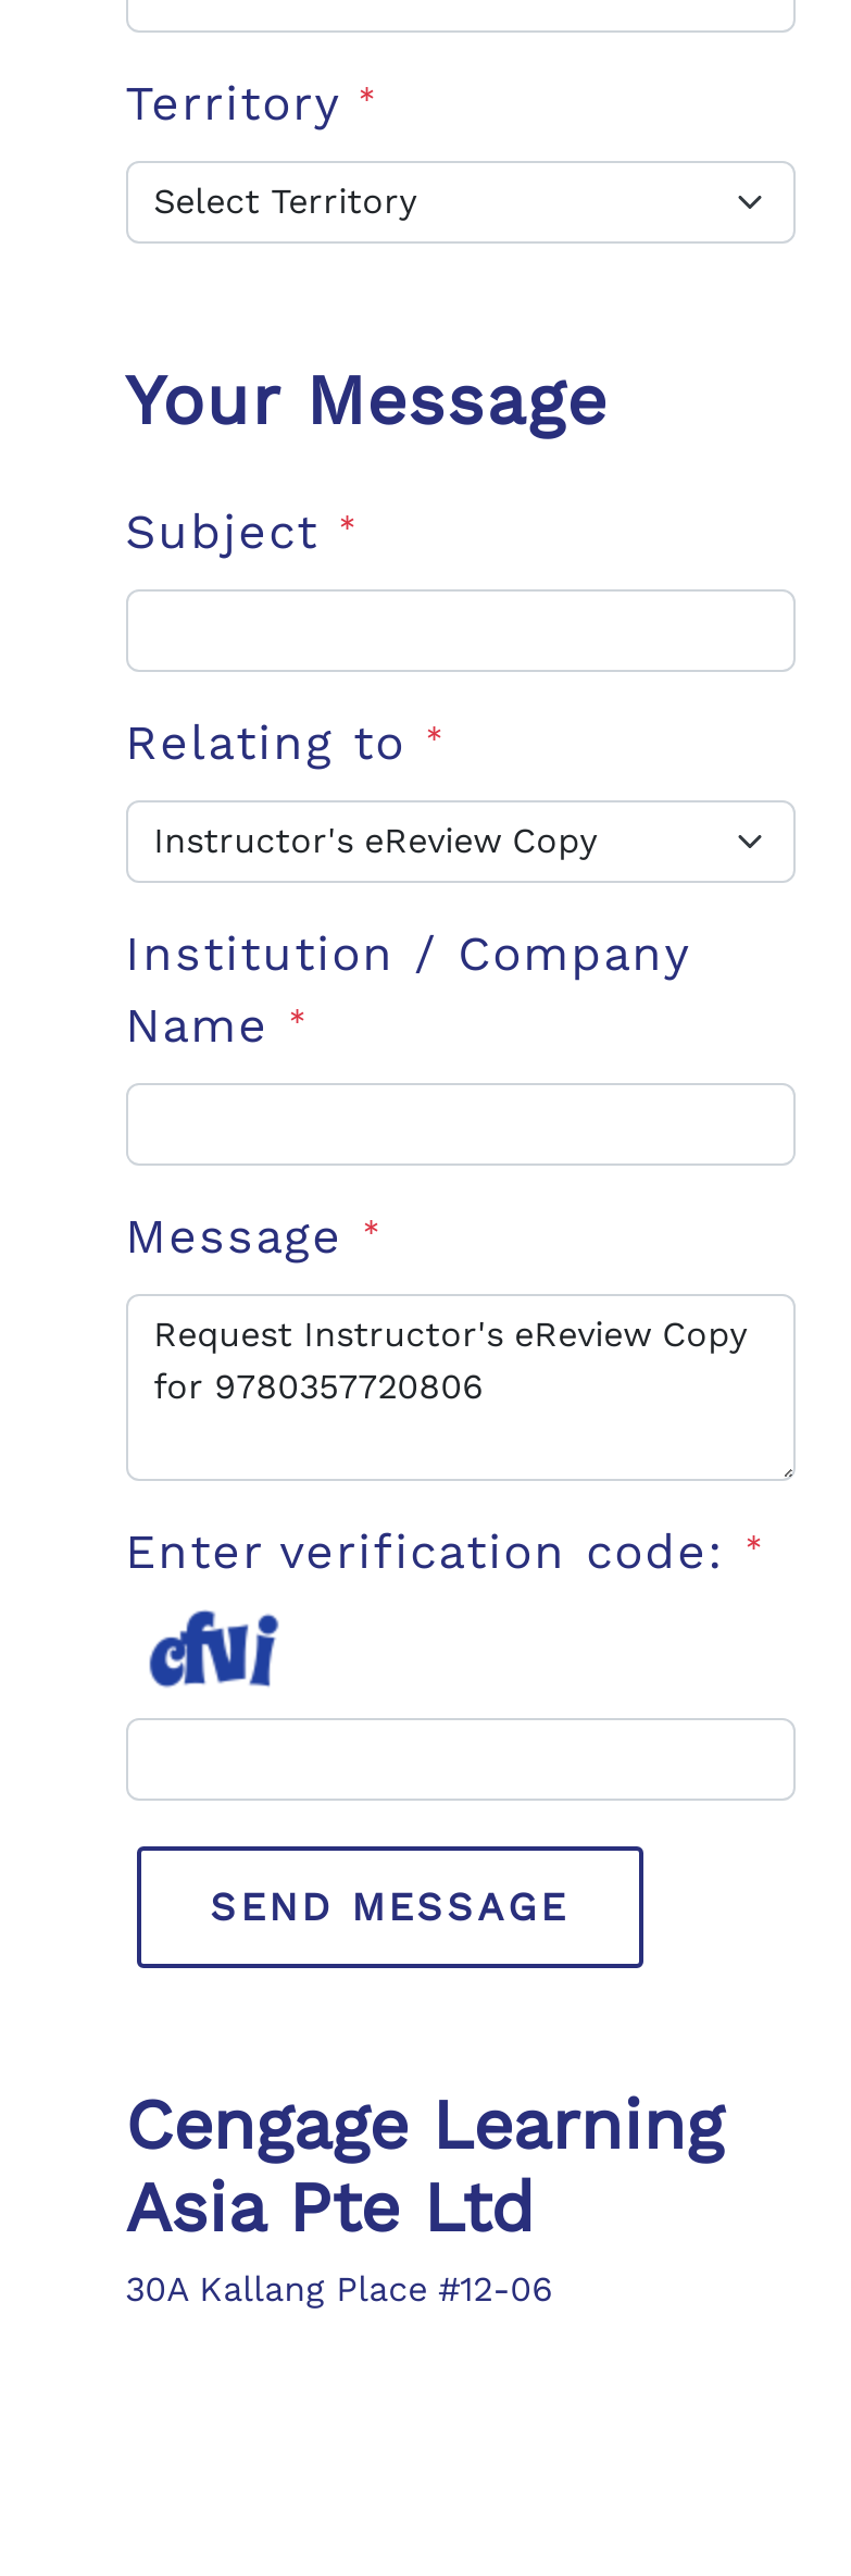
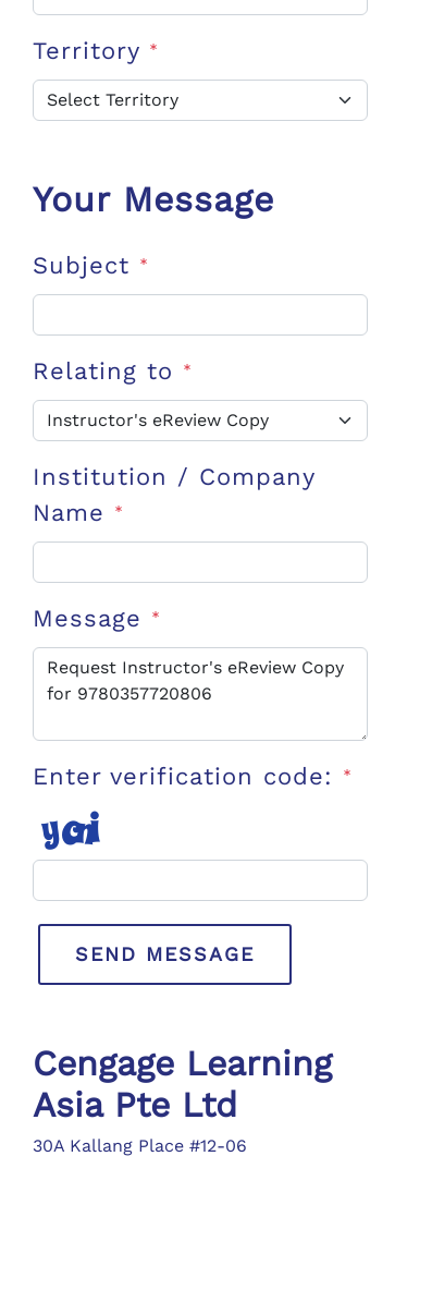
[143,1607,280,1698] [image] -> [40,806,109,851] [image]

